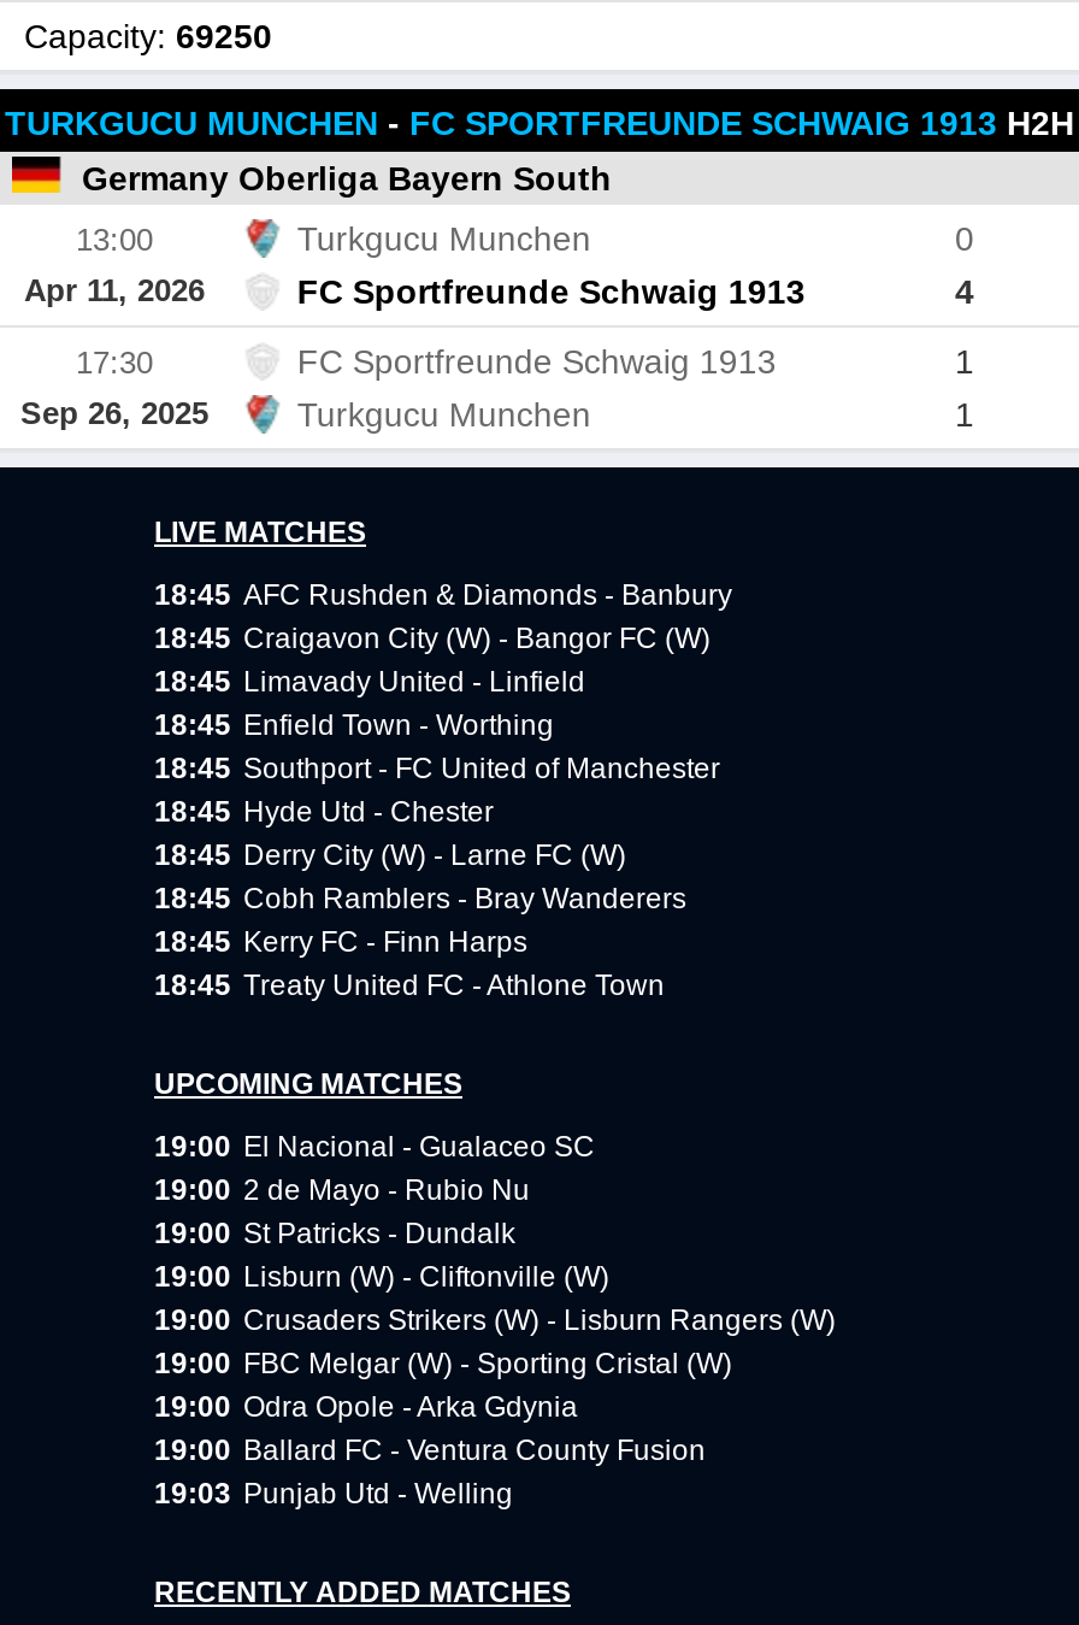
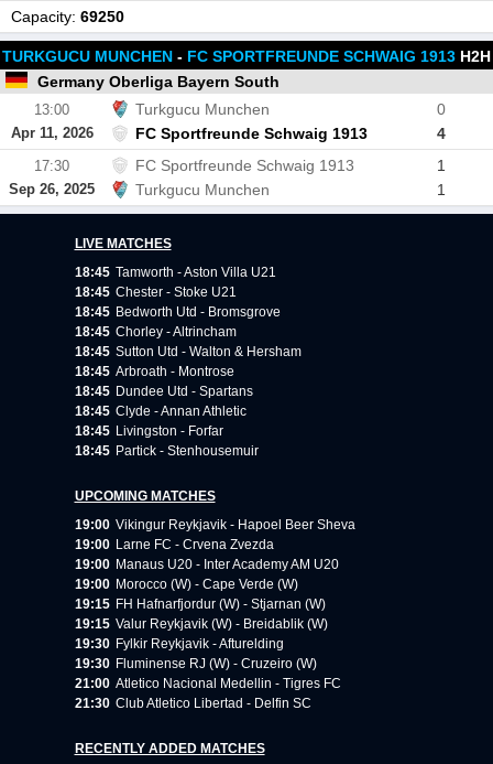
[154,579,732,1003] 18:45 AFC Rushden & Diamonds - Banbury | 18:45 Craigavon City (W) - Bangor FC (W) | 18:45 Limavady United - Linfield | 18:45 Enfield Town - Worthing | 18:45 Southport - FC United of Manchester | 18:45 Hyde Utd - Chester | 18:45 Derry City (W) - Larne FC (W) | 18:45 Cobh Ramblers - Bray Wanderers | 18:45 Kerry FC - Finn Harps | 18:45 Treaty United FC - Athlone Town -> [74,265,301,459] 18:45 Tamworth - Aston Villa U21 | 18:45 Chester - Stoke U21 | 18:45 Bedworth Utd - Bromsgrove | 18:45 Chorley - Altrincham | 18:45 Sutton Utd - Walton & Hersham | 18:45 Arbroath - Montrose | 18:45 Dundee Utd - Spartans | 18:45 Clyde - Annan Athletic | 18:45 Livingston - Forfar | 18:45 Partick - Stenhousemuir
[154,1130,836,1511] 19:00 El Nacional - Gualaceo SC | 19:00 2 de Mayo - Rubio Nu | 19:00 St Patricks - Dundalk | 19:00 Lisburn (W) - Cliftonville (W) | 19:00 Crusaders Strikers (W) - Lisburn Rangers (W) | 19:00 FBC Melgar (W) - Sporting Cristal (W) | 19:00 Odra Opole - Arka Gdynia | 19:00 Ballard FC - Ventura County Fusion | 19:03 Punjab Utd - Welling -> [74,517,355,711] 19:00 Vikingur Reykjavik - Hapoel Beer Sheva | 19:00 Larne FC - Crvena Zvezda | 19:00 Manaus U20 - Inter Academy AM U20 | 19:00 Morocco (W) - Cape Verde (W) | 19:15 FH Hafnarfjordur (W) - Stjarnan (W) | 19:15 Valur Reykjavik (W) - Breidablik (W) | 19:30 Fylkir Reykjavik - Afturelding | 19:30 Fluminense RJ (W) - Cruzeiro (W) | 21:00 Atletico Nacional Medellin - Tigres FC | 21:30 Club Atletico Libertad - Delfin SC

